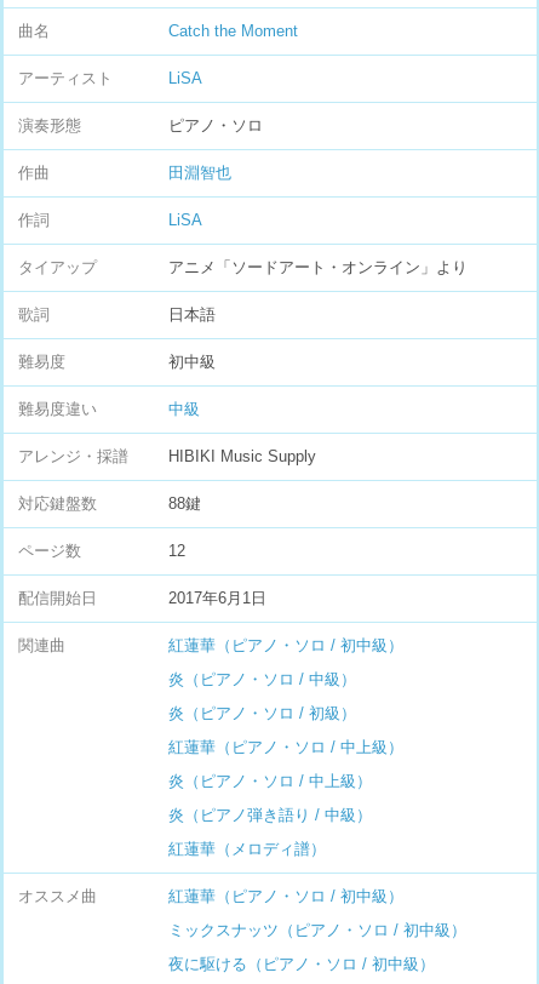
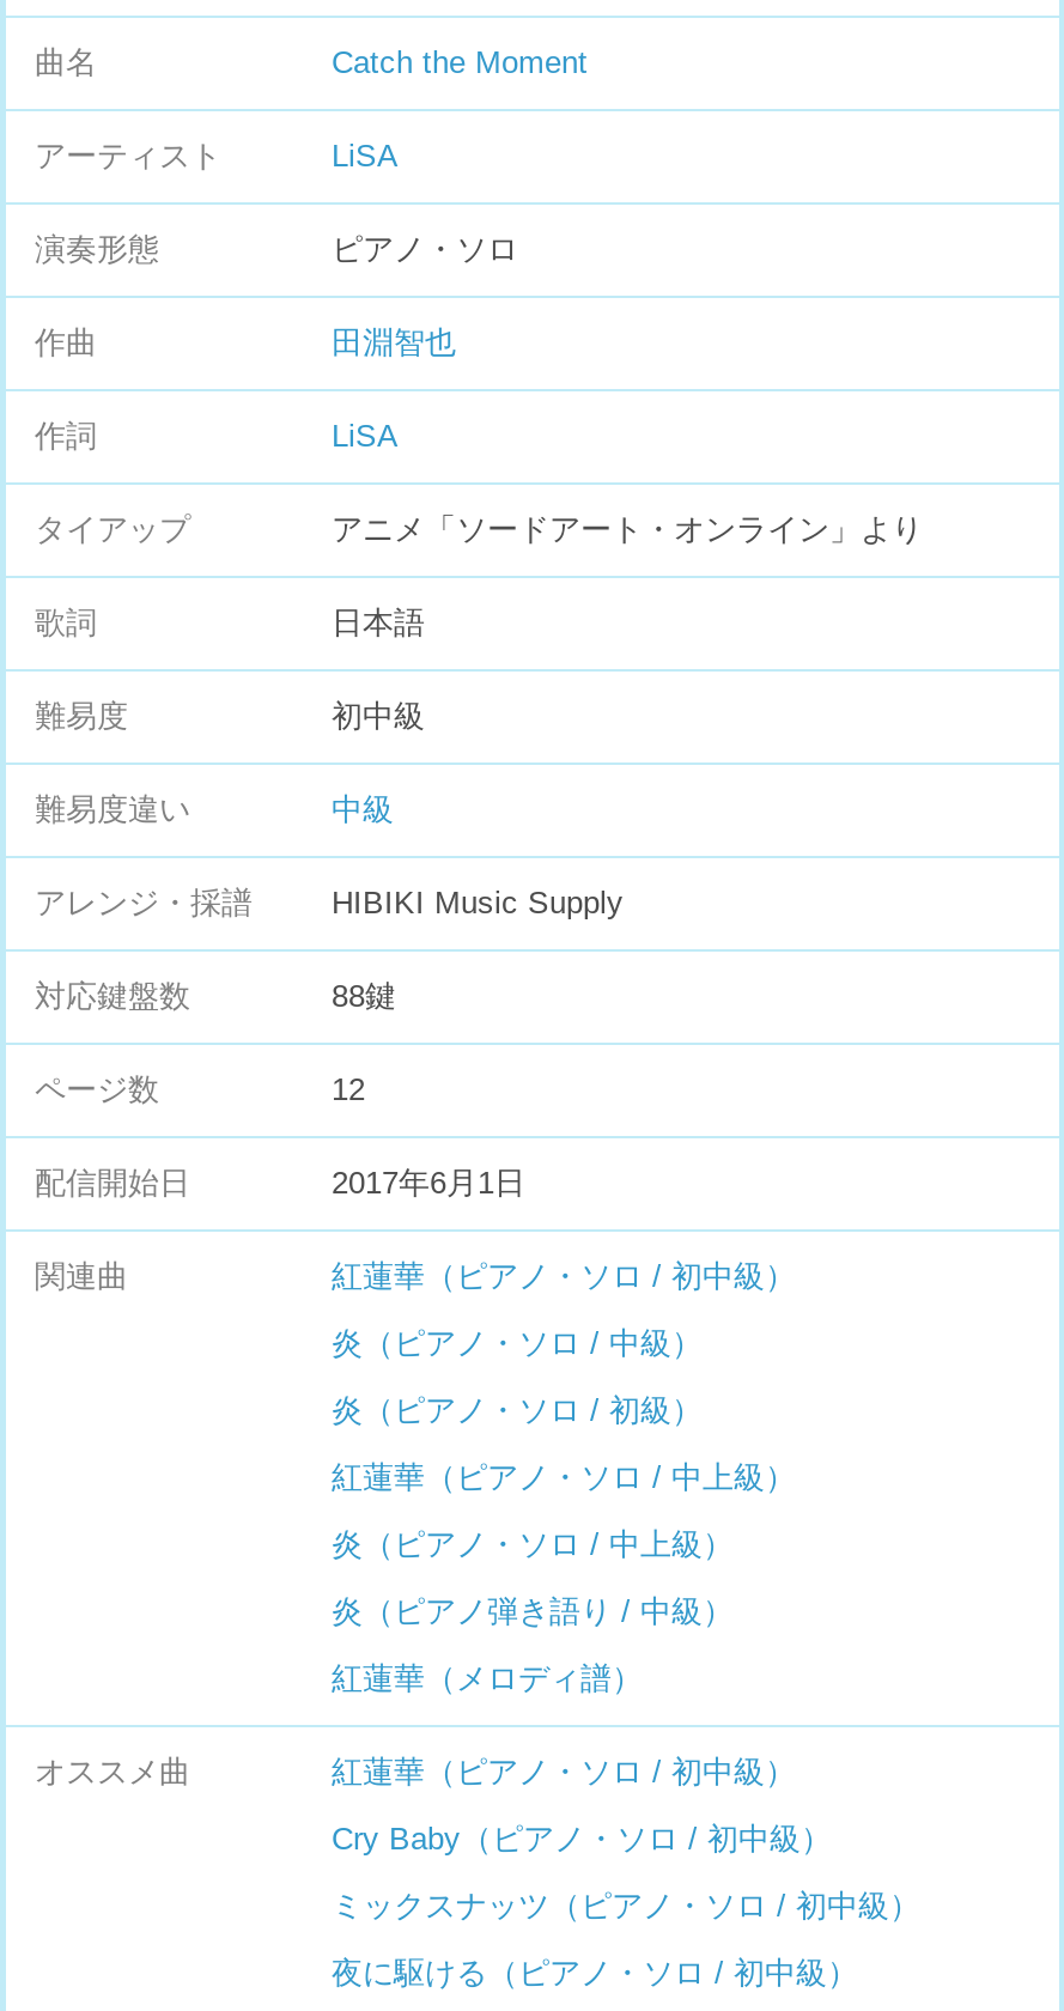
none -> [332,1821,832,1857] Cry Baby（ピアノ・ソロ / 初中級）

